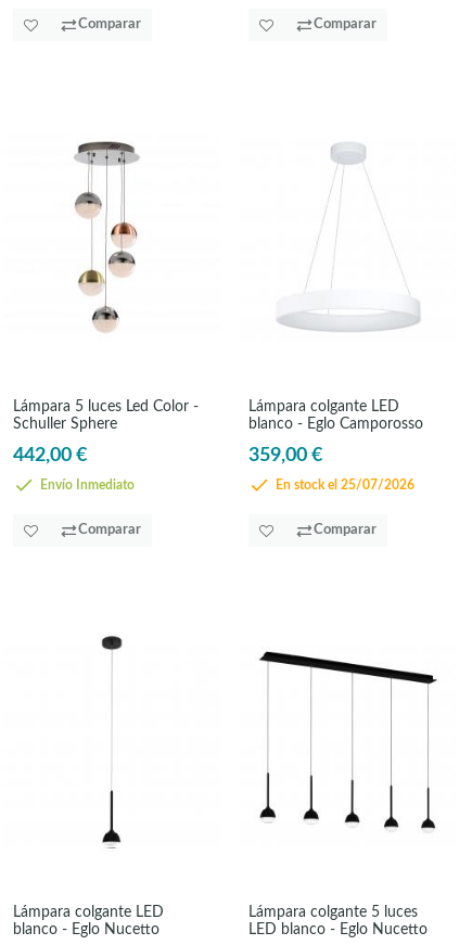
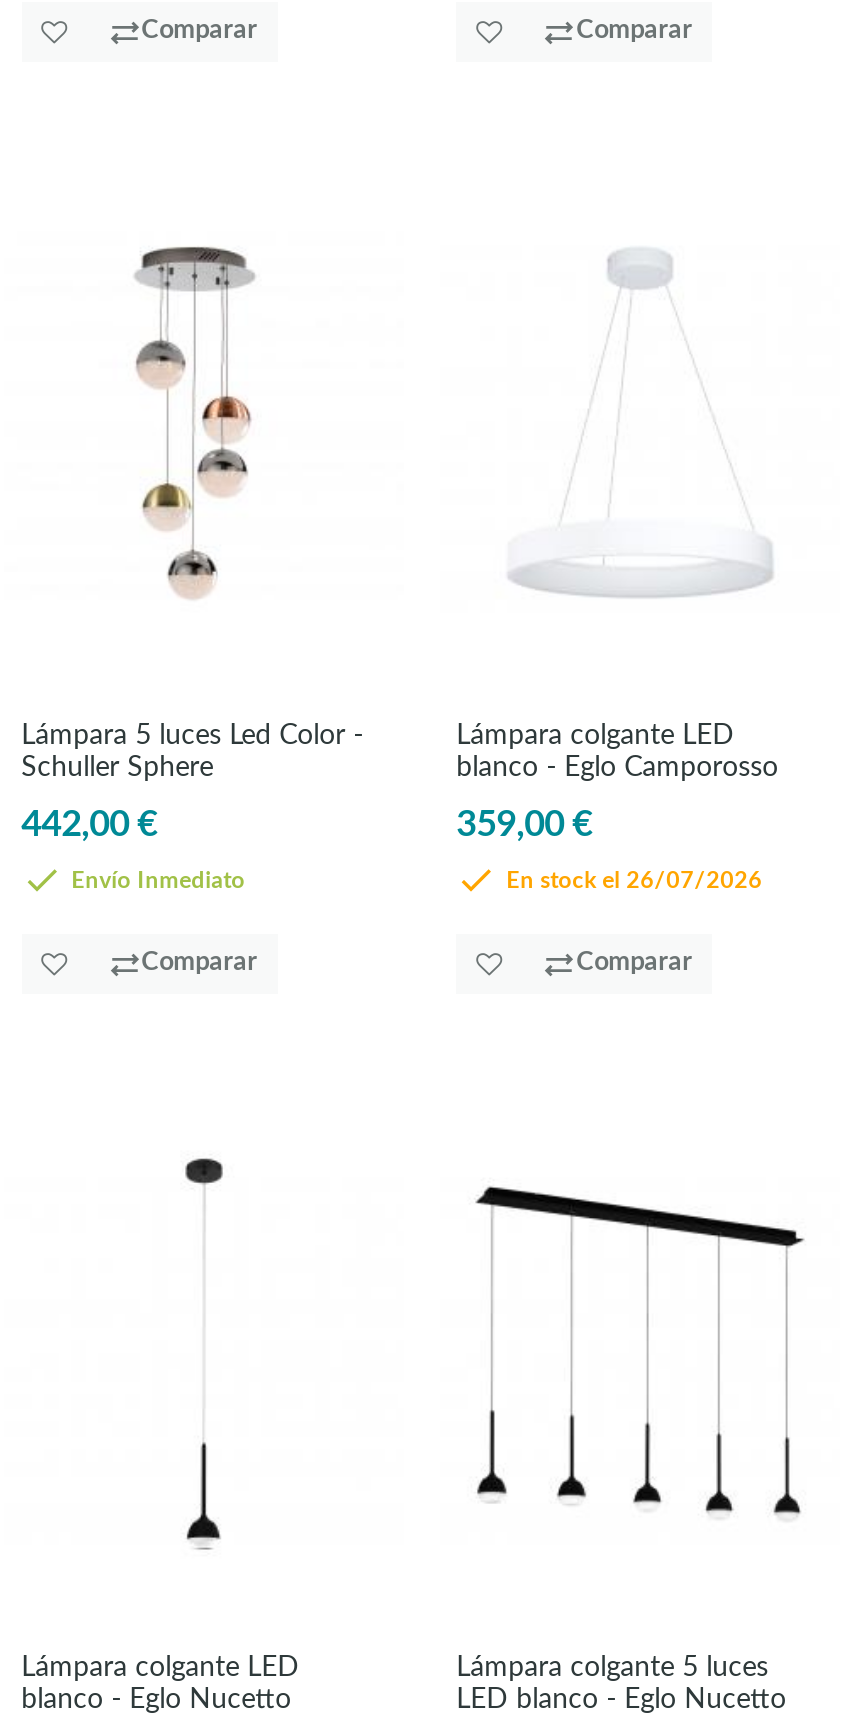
[272,480,415,492] En stock el 25/07/2026 -> [500,870,762,892] En stock el 26/07/2026

